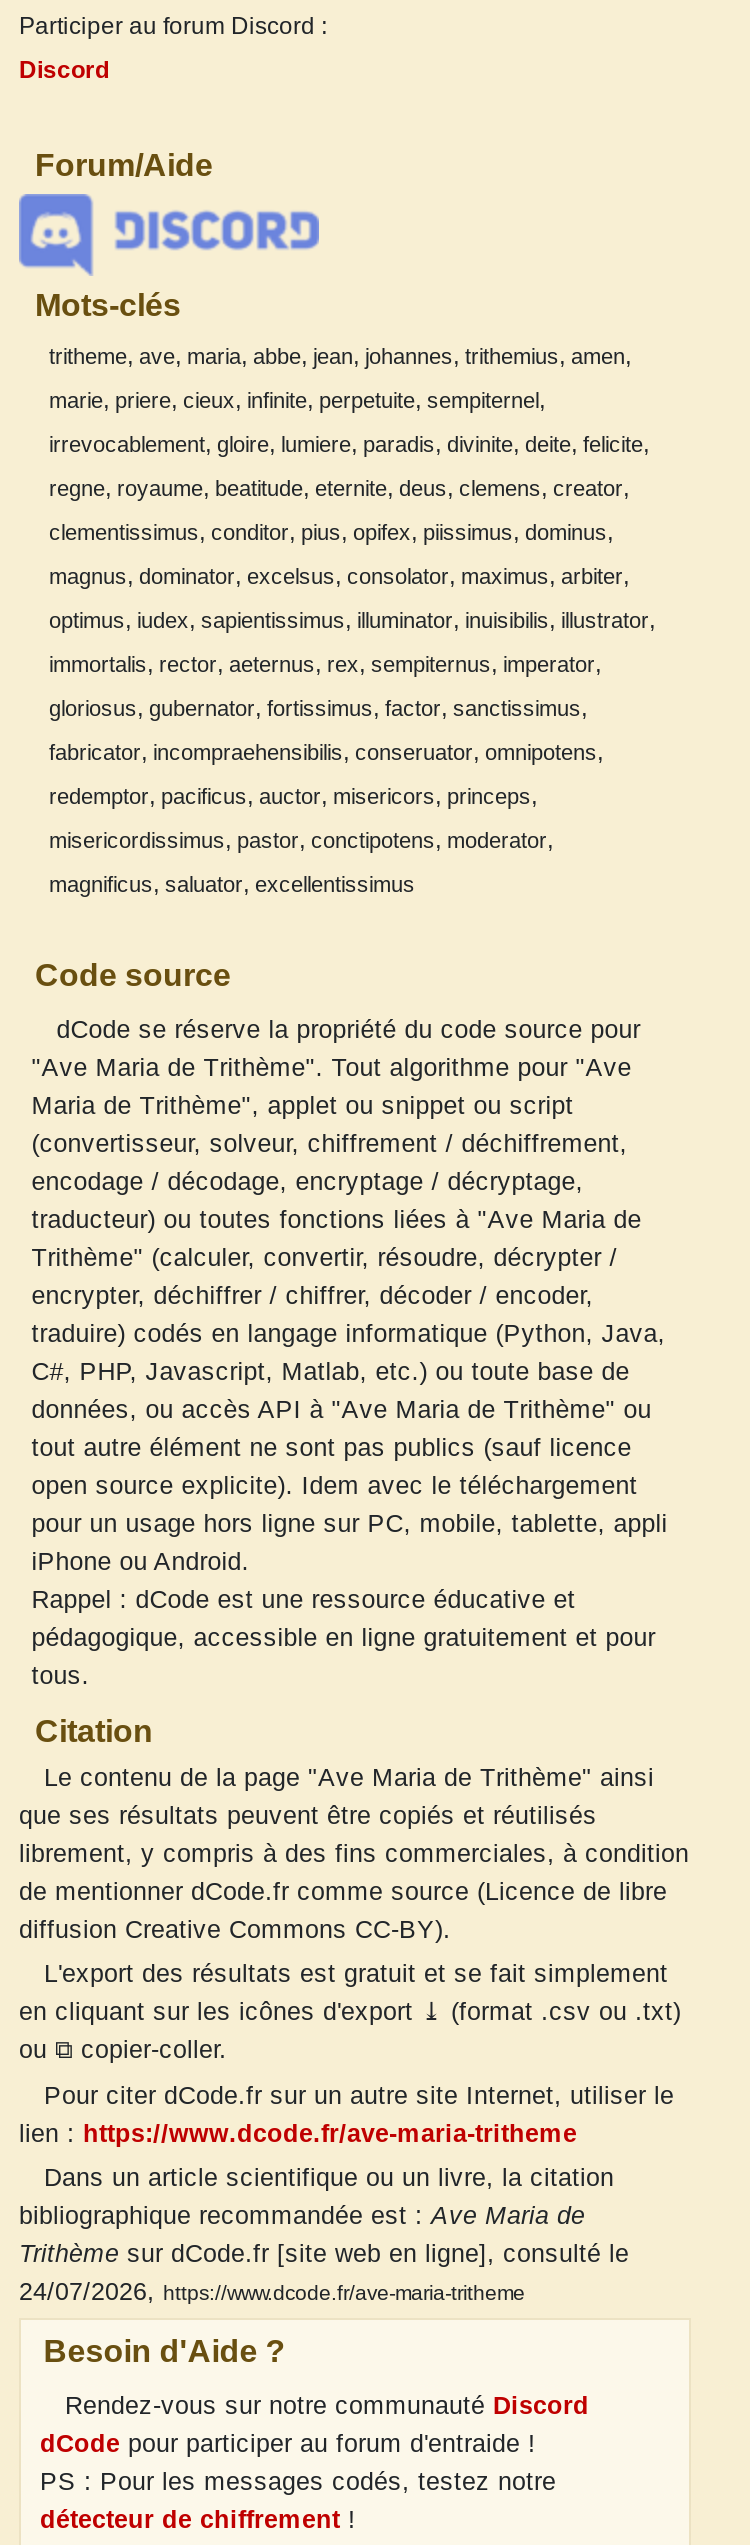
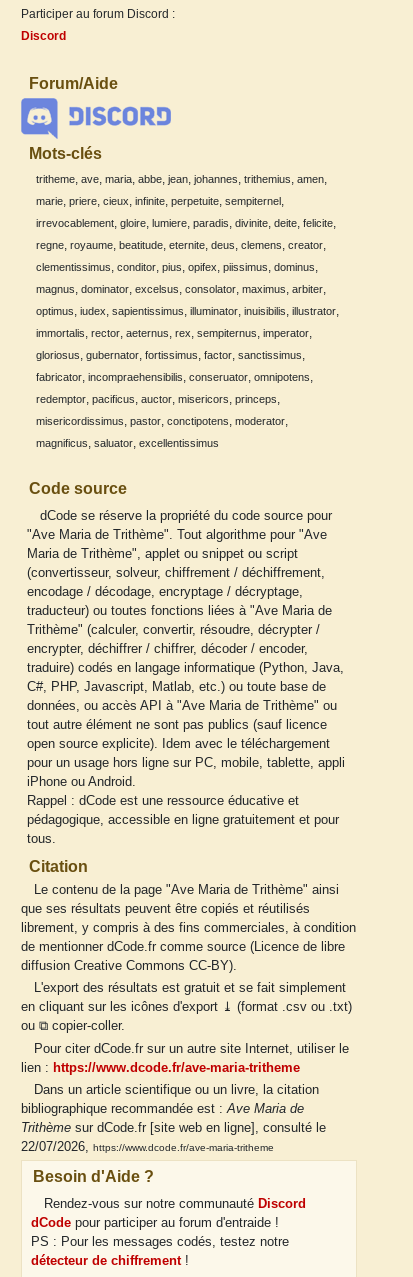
[19,2277,525,2305] 24/07/2026, https://www.dcode.fr/ave-maria-tritheme -> [21,1140,274,1154] 22/07/2026, https://www.dcode.fr/ave-maria-tritheme

